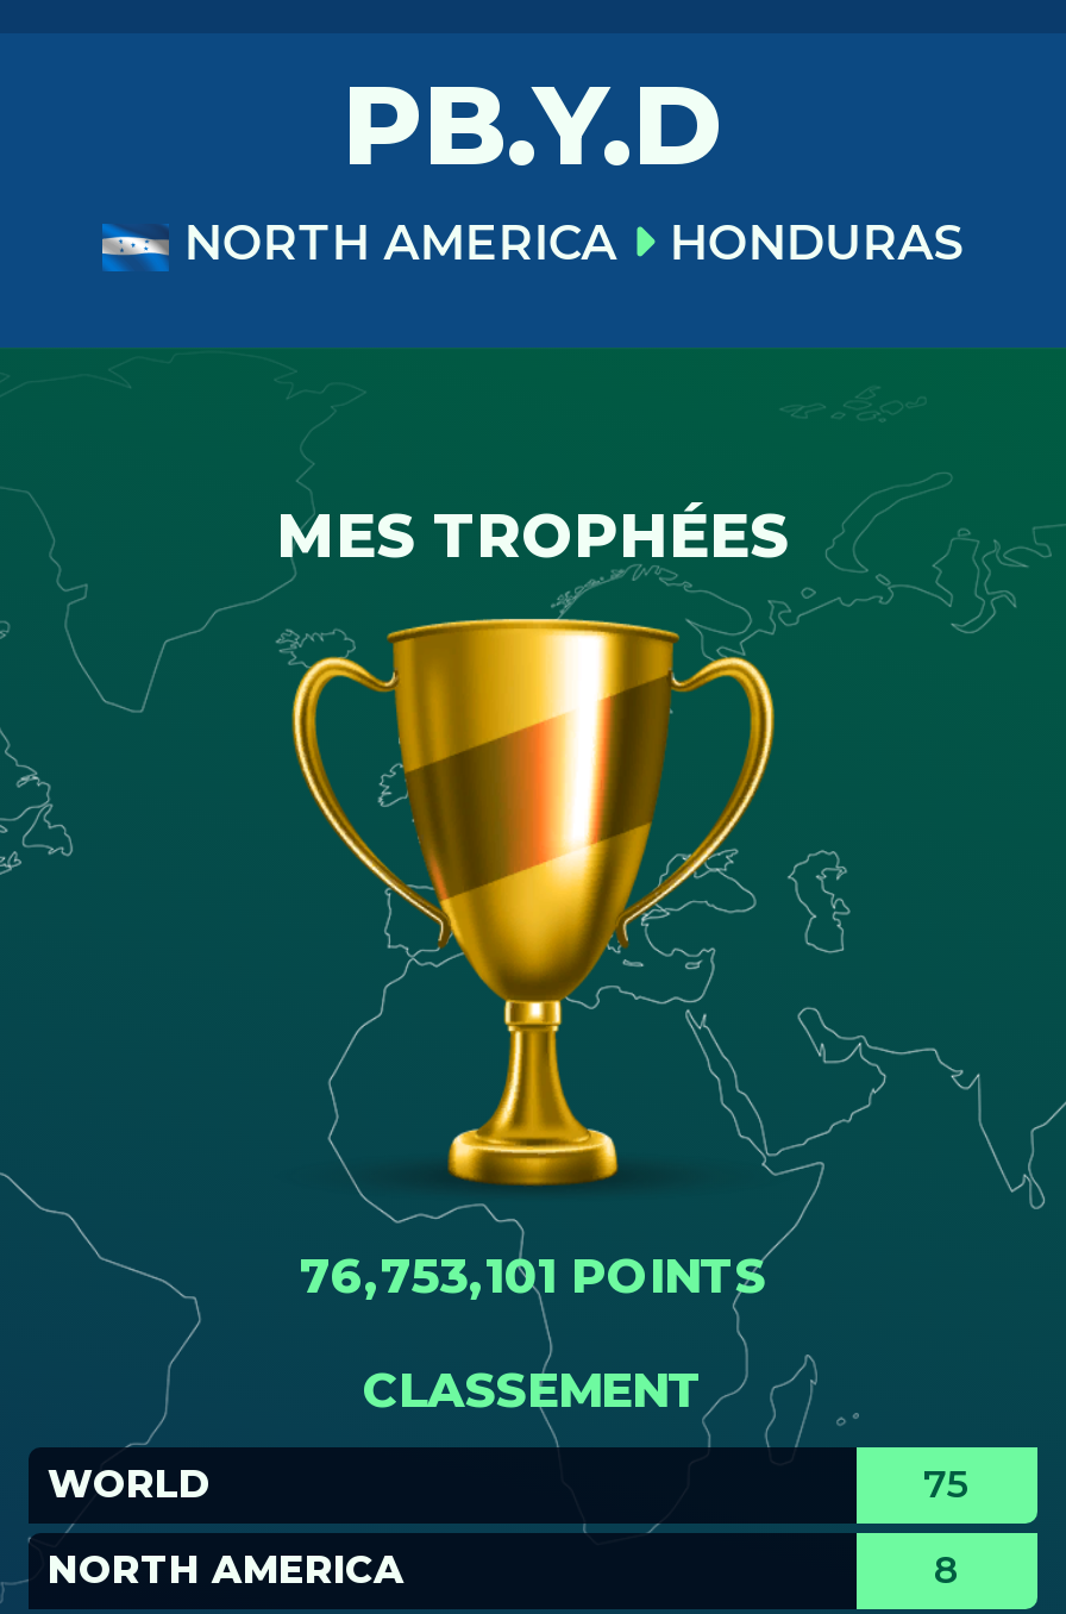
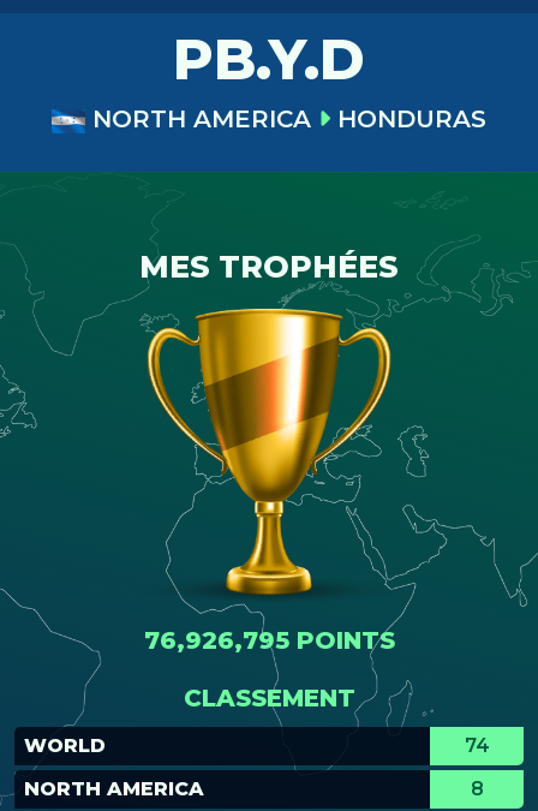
[300,1247,766,1304] 76,753,101 POINTS -> [144,626,394,654] 76,926,795 POINTS
[923,1461,971,1506] 75 -> [464,734,489,757] 74

